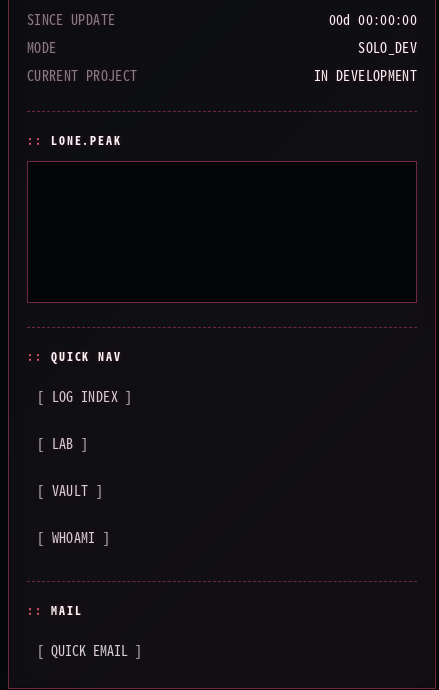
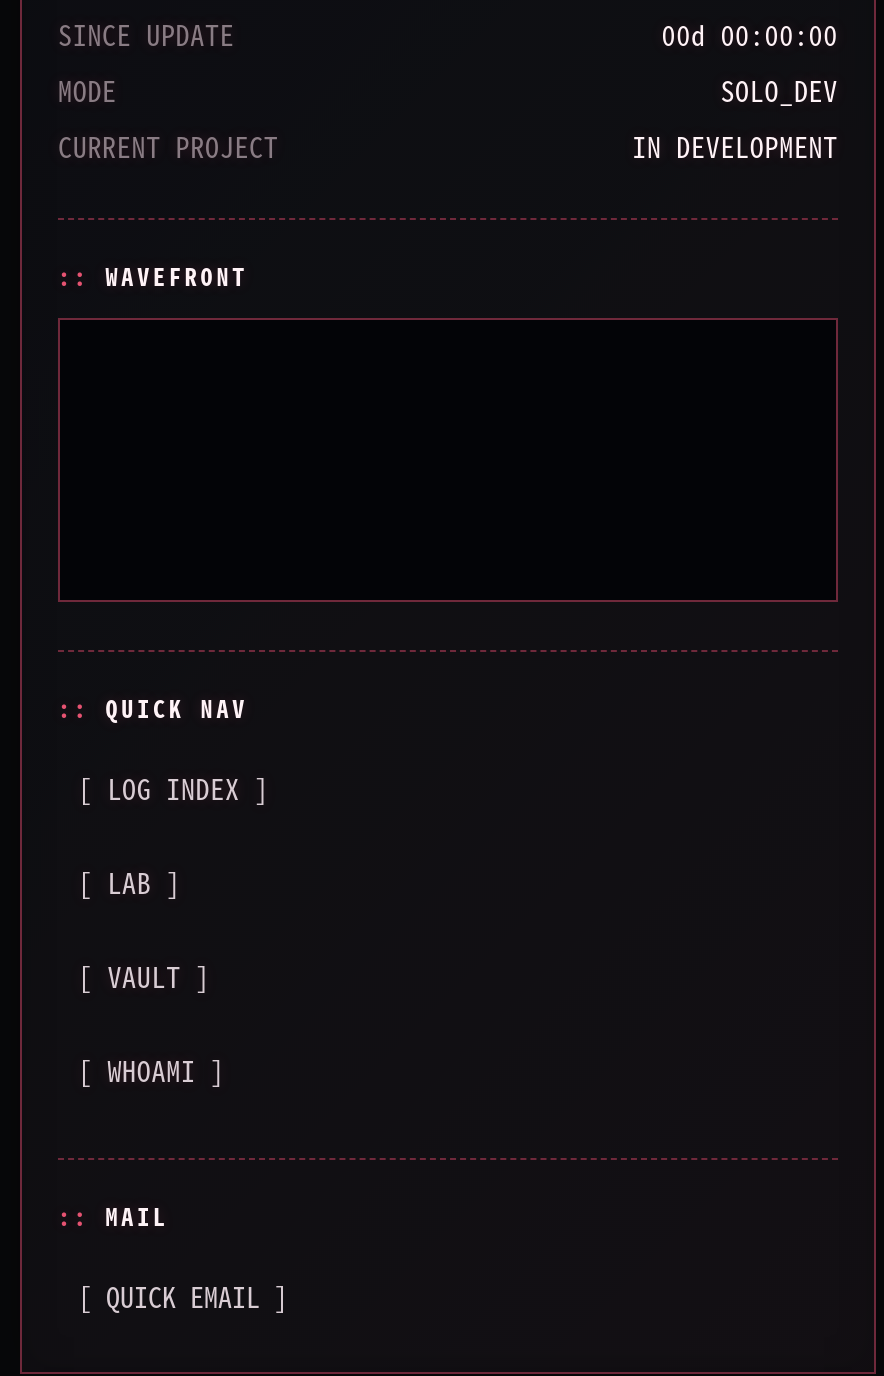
[51,131,122,148] LONE.PEAK -> [106,258,248,292] WAVEFRONT

